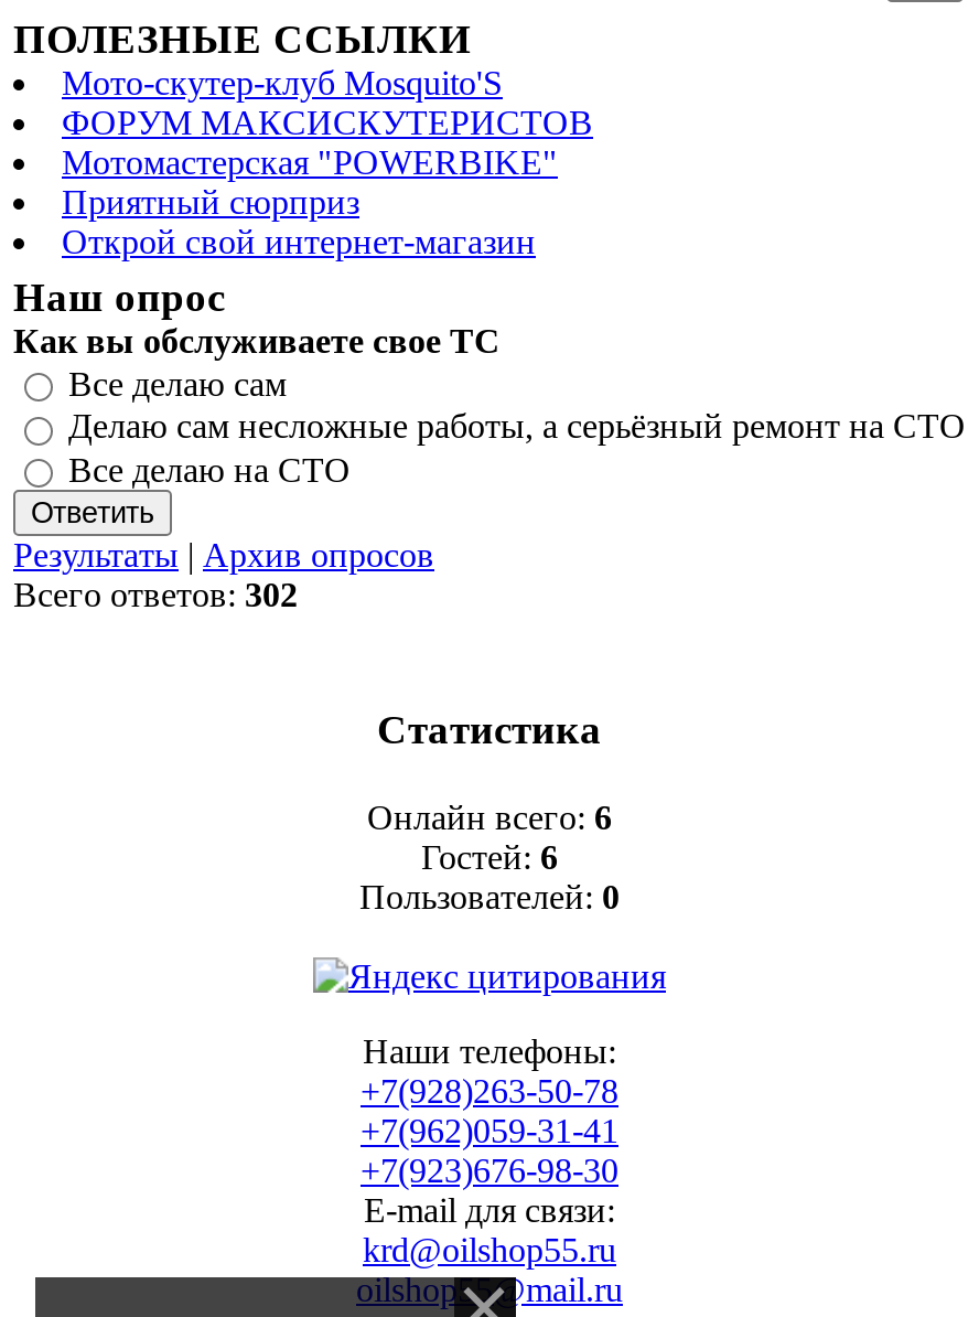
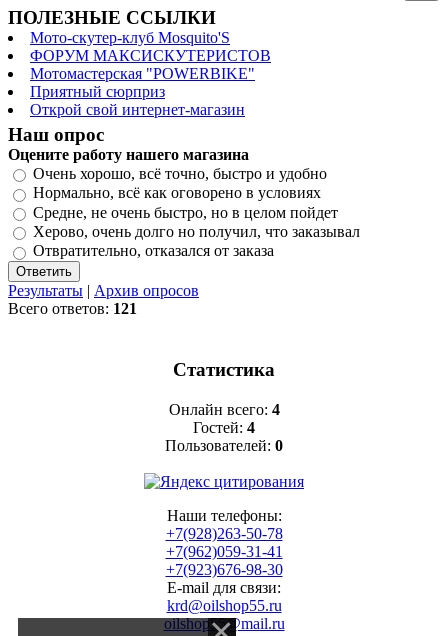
[13,322,966,487] Как вы обслуживаете свое ТС | Все делаю сам | Делаю сам несложные работы, а серьёзный ремонт на СТО | Все делаю на СТО -> [8,146,360,259] Оцените работу нашего магазина | Очень хорошо, всё точно, быстро и удобно | Нормально, всё как оговорено в условиях | Средне, не очень быстро, но в целом пойдет | Херово, очень долго но получил, что заказывал | Отвратительно, отказался от заказа
[13,576,298,613] Всего ответов: 302 -> [8,299,137,316] Всего ответов: 121
[367,798,612,836] Онлайн всего: 6 -> [168,400,279,417] Онлайн всего: 4
[421,838,558,876] Гостей: 6 -> [193,418,255,435] Гостей: 4

